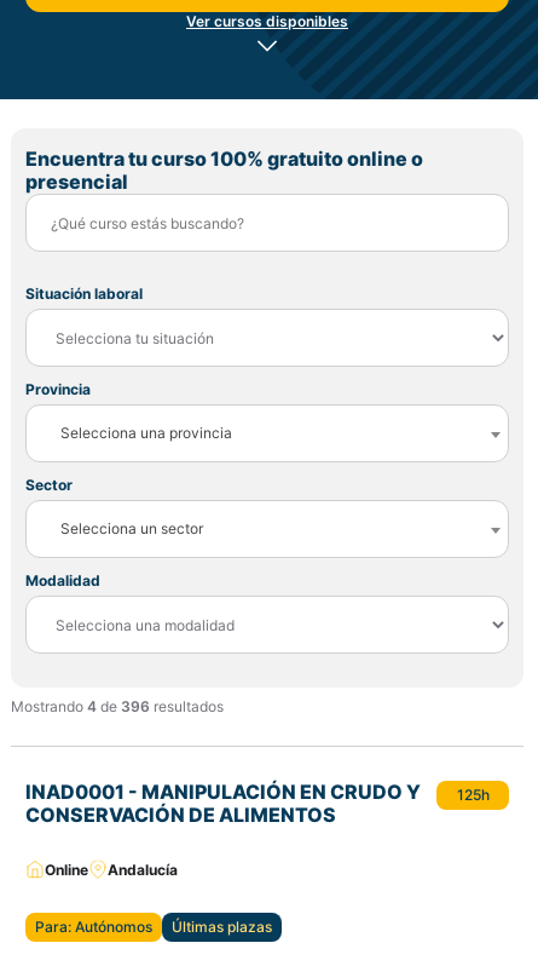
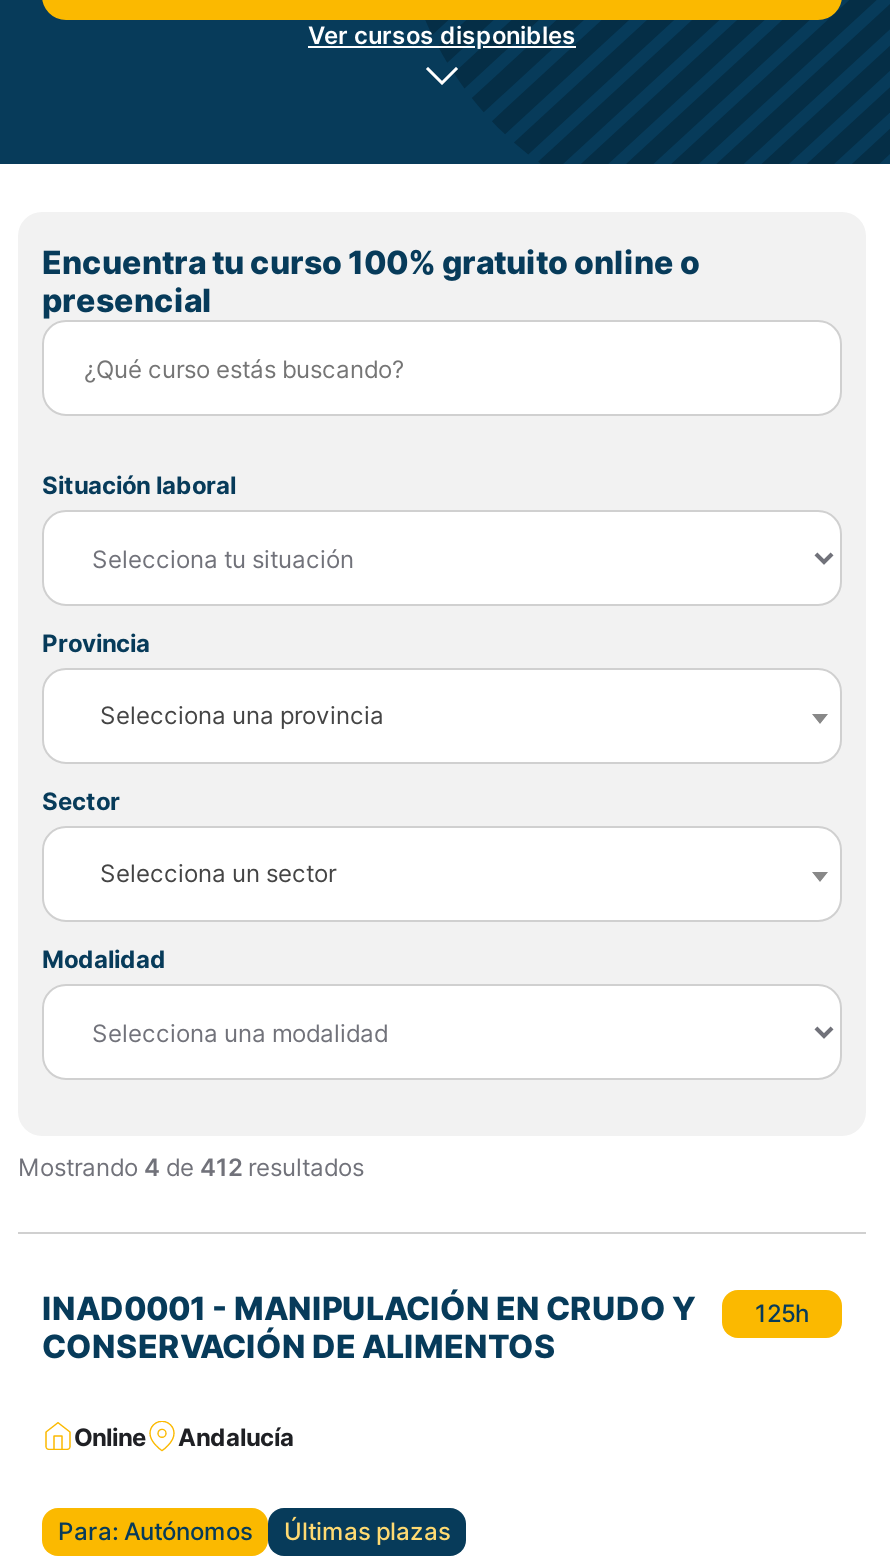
[11,697,224,715] Mostrando 4 de 396 resultados -> [18,1152,364,1182] Mostrando 4 de 412 resultados

